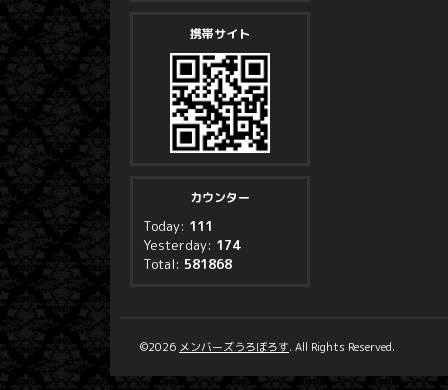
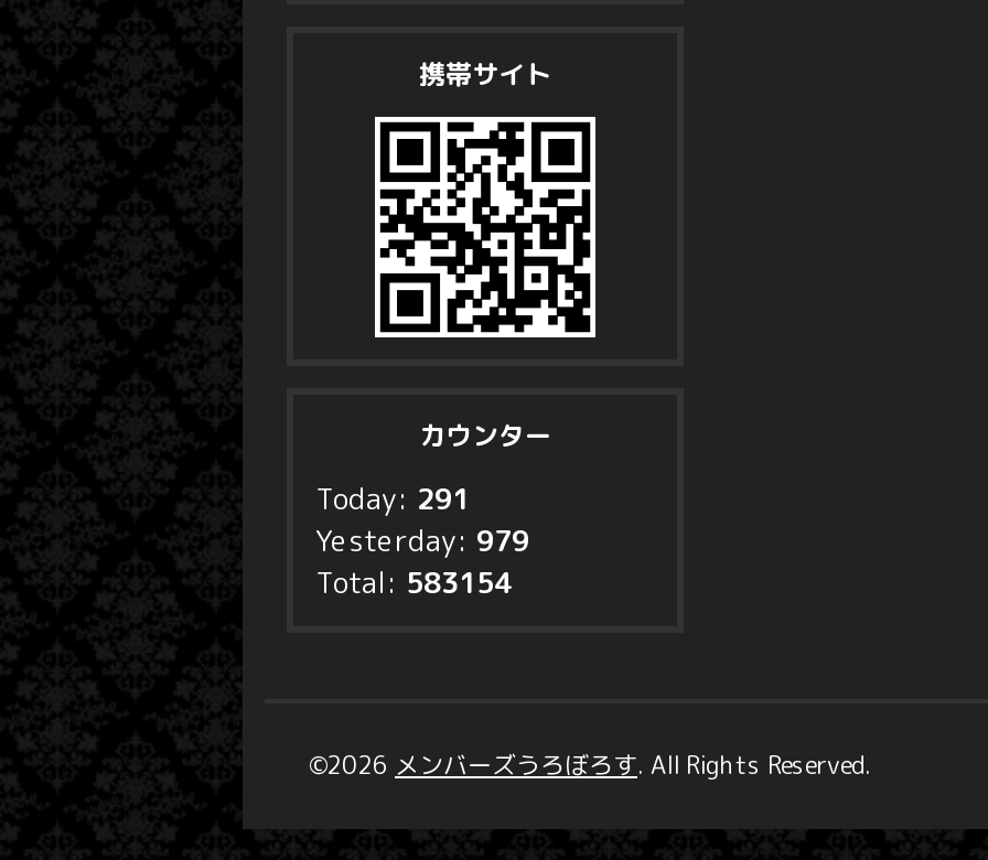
[143,217,213,235] Today: 111 -> [315,479,470,518] Today: 291
[143,236,240,254] Yesterday: 174 -> [315,520,529,560] Yesterday: 979
[143,255,232,273] Total: 581868 -> [315,562,512,602] Total: 583154

